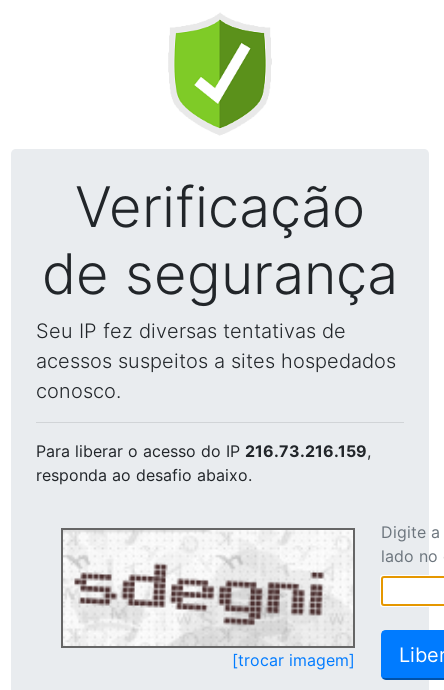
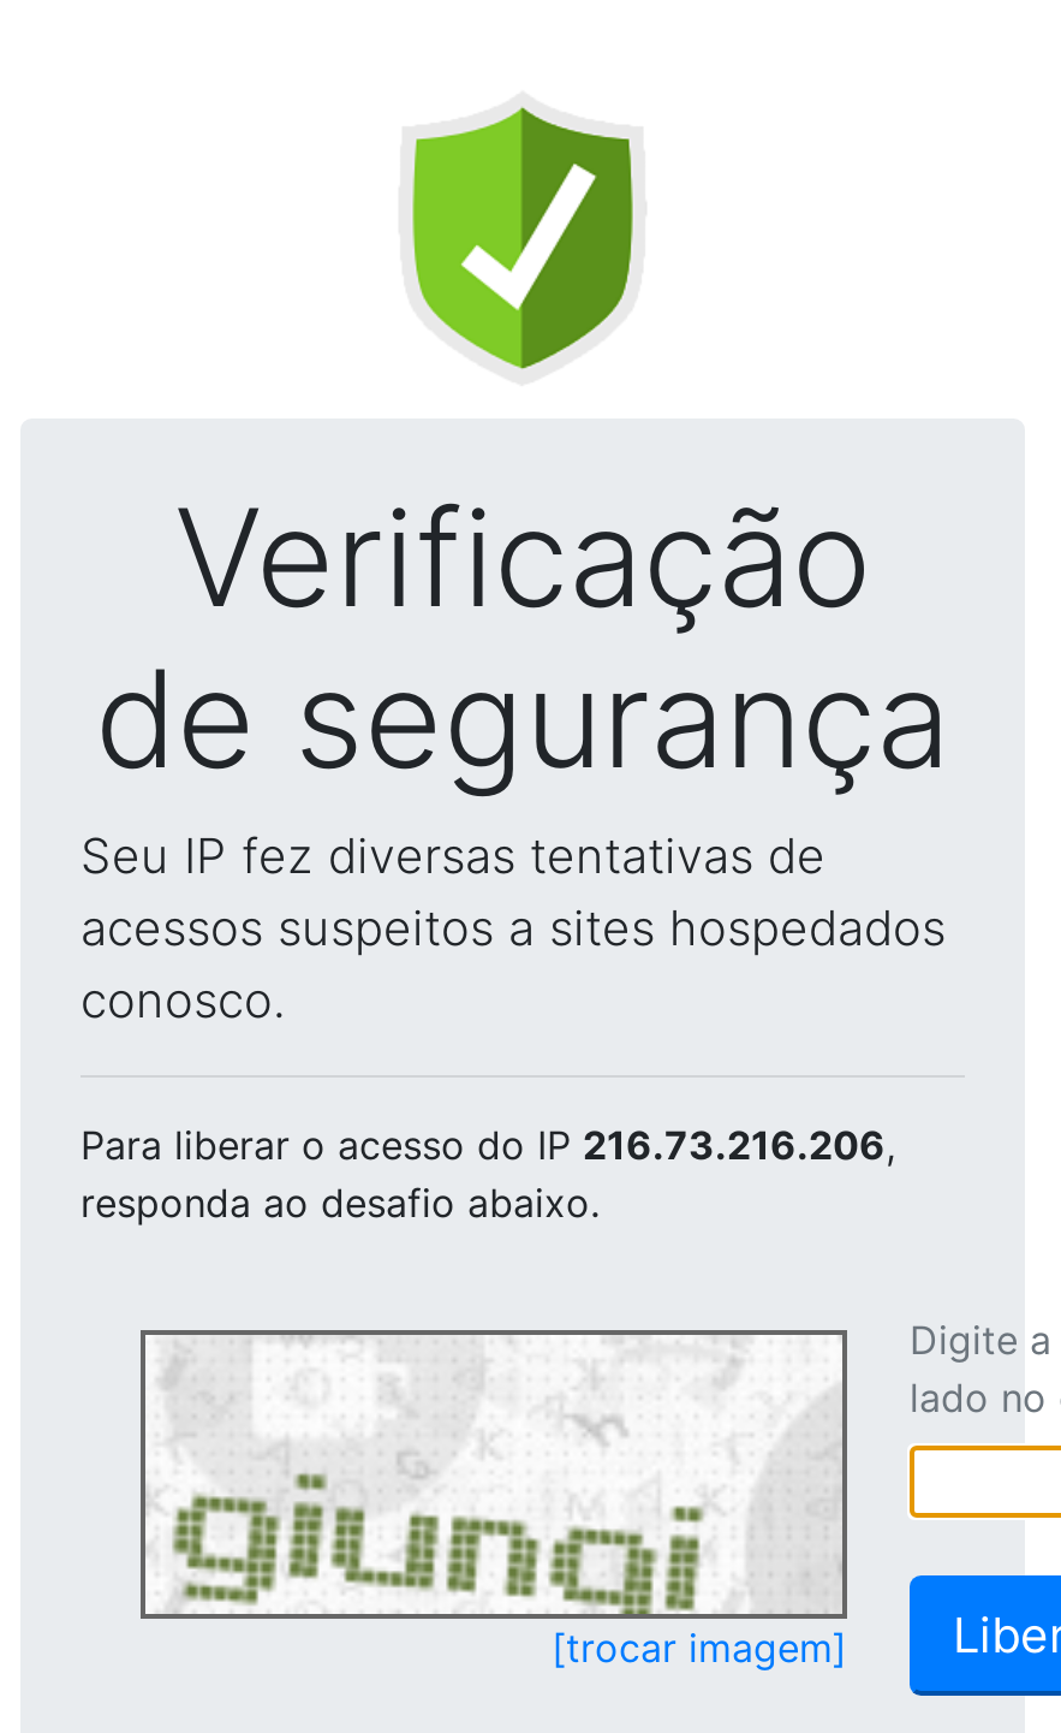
[36,441,371,461] Para liberar o acesso do IP 216.73.216.159, -> [81,1121,895,1169] Para liberar o acesso do IP 216.73.216.206,
[72,556,324,646] [image] -> [167,1395,773,1616] [image]

